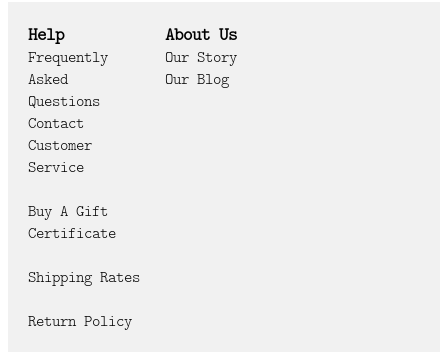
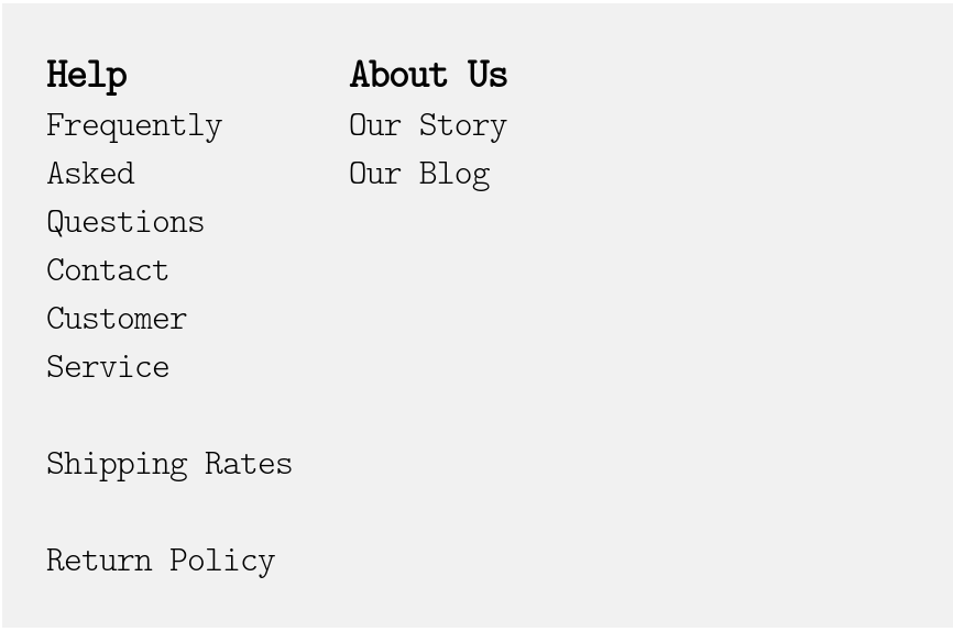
[28,200,116,244] Buy A Gift | Certificate -> none

